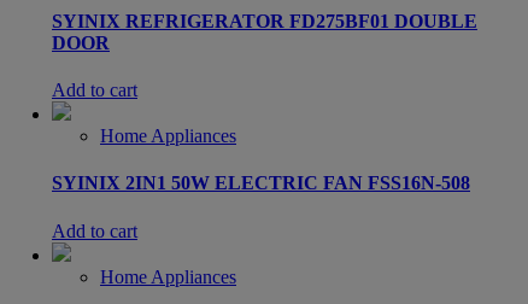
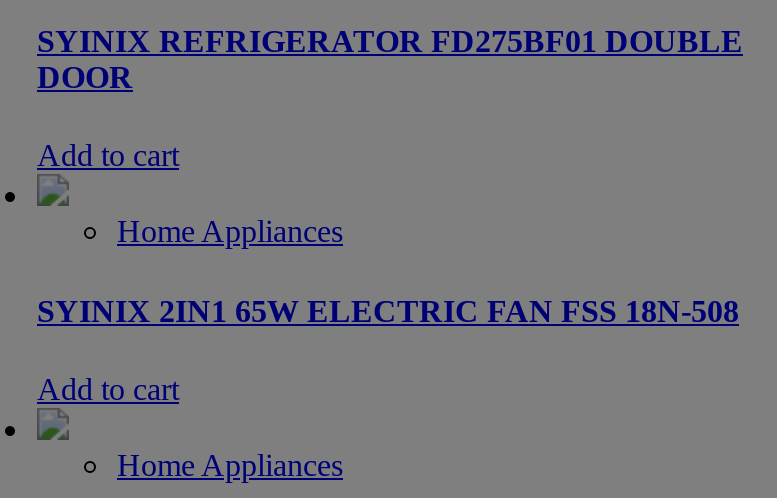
[52,173,470,194] SYINIX 2IN1 50W ELECTRIC FAN FSS16N-508 -> [37,293,739,327] SYINIX 2IN1 65W ELECTRIC FAN FSS 18N-508

